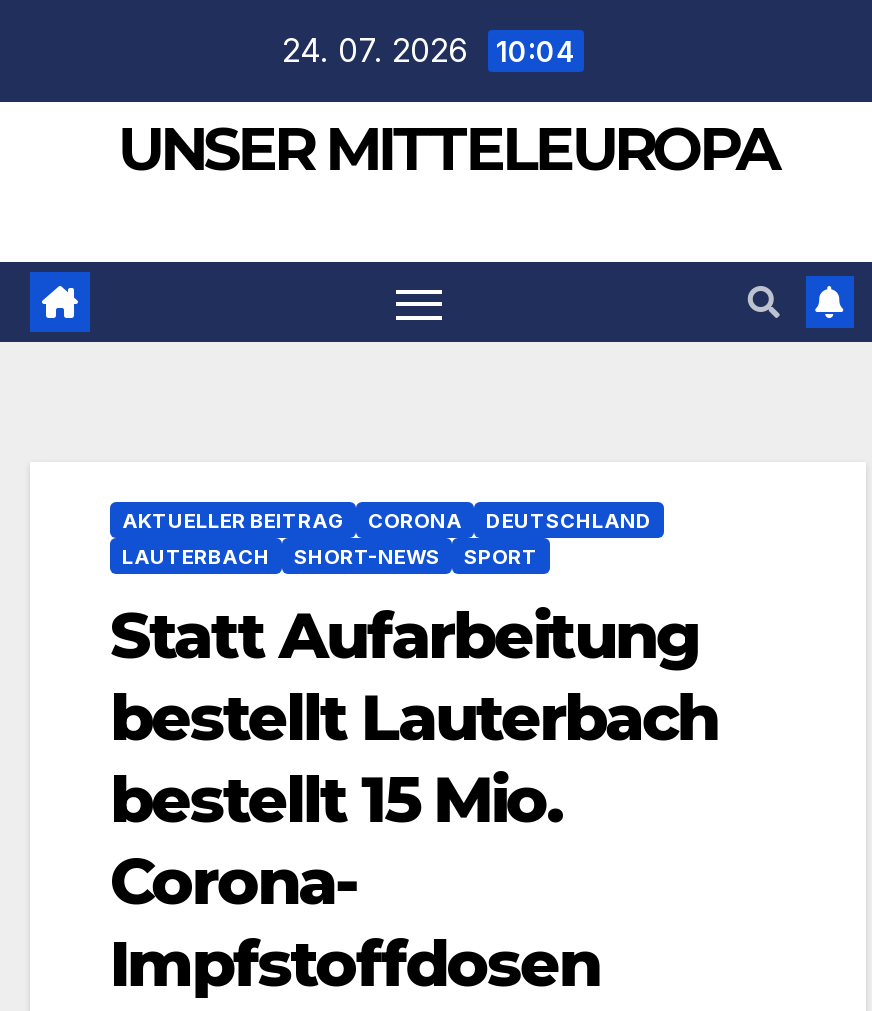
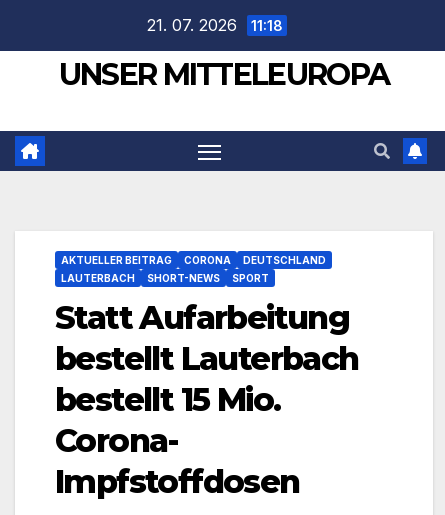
[282,30,576,70] 24. 07. 2026 10:04 -> [146,15,282,35] 21. 07. 2026 11:18

